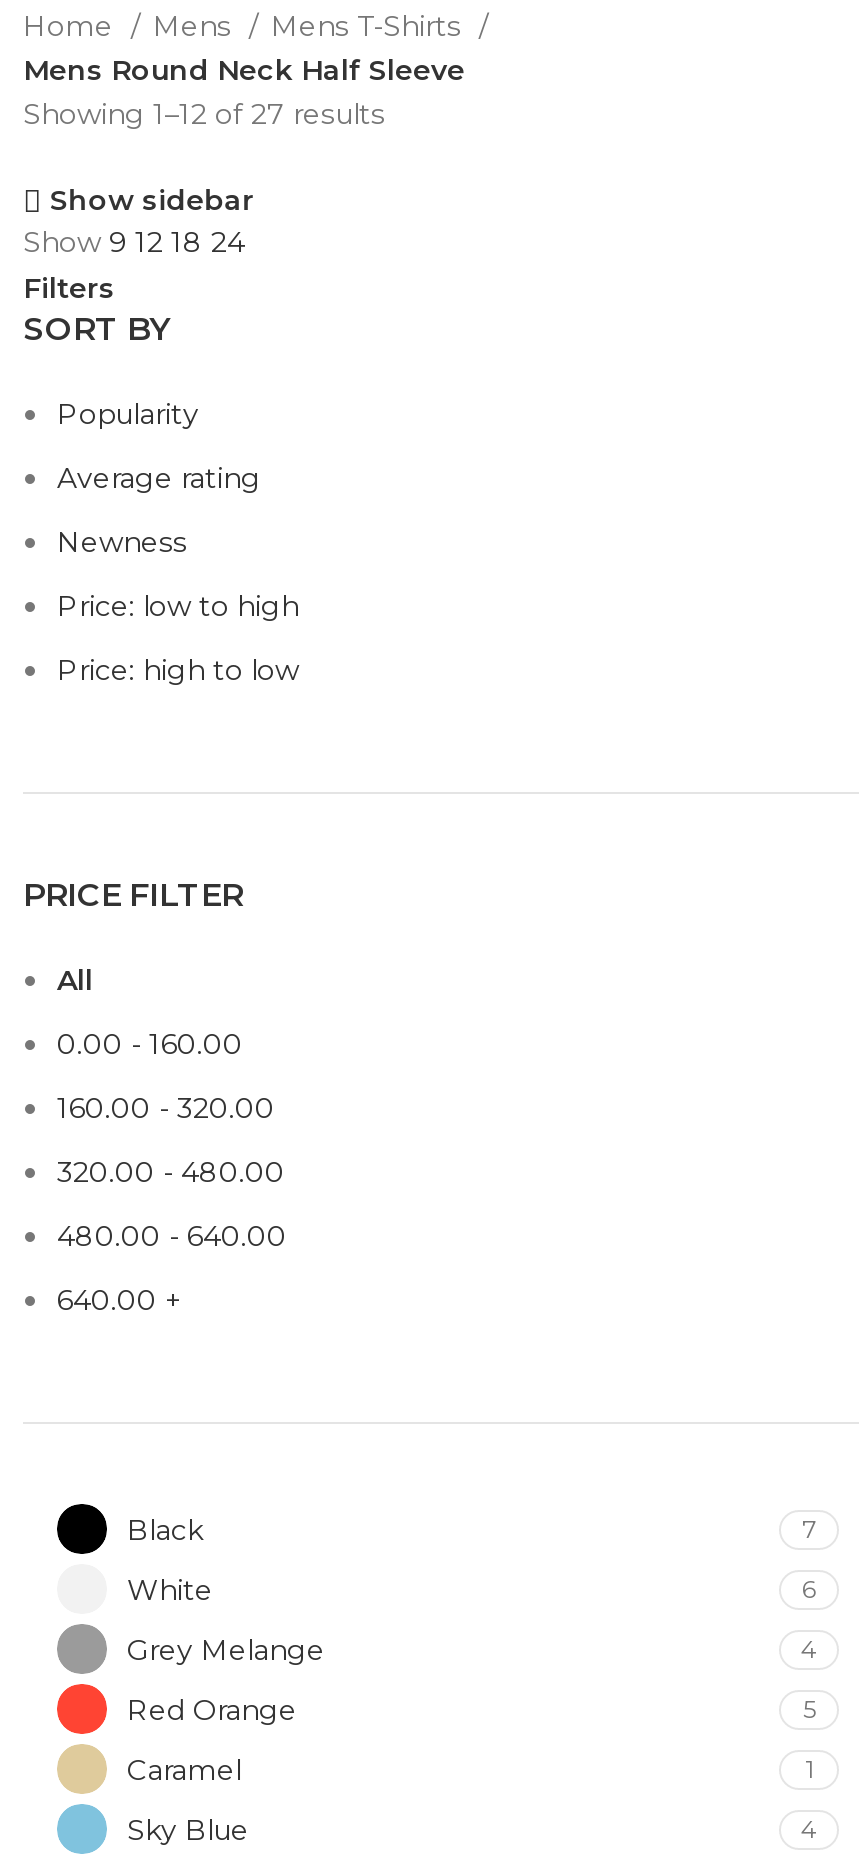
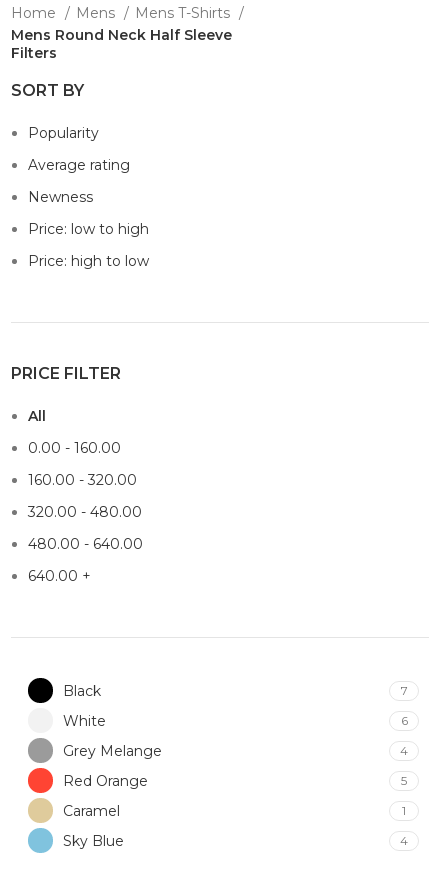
[23,96,385,260] Showing 1–12 of 27 results | Show sidebar | Show 9 12 18 24 -> none
moved [23,271,115,307] -> [11,44,57,62]: Filters

